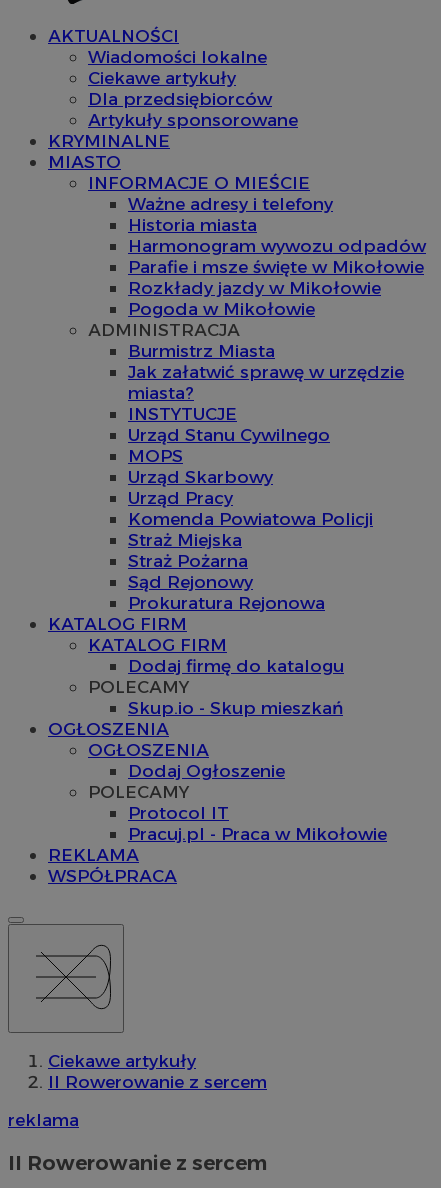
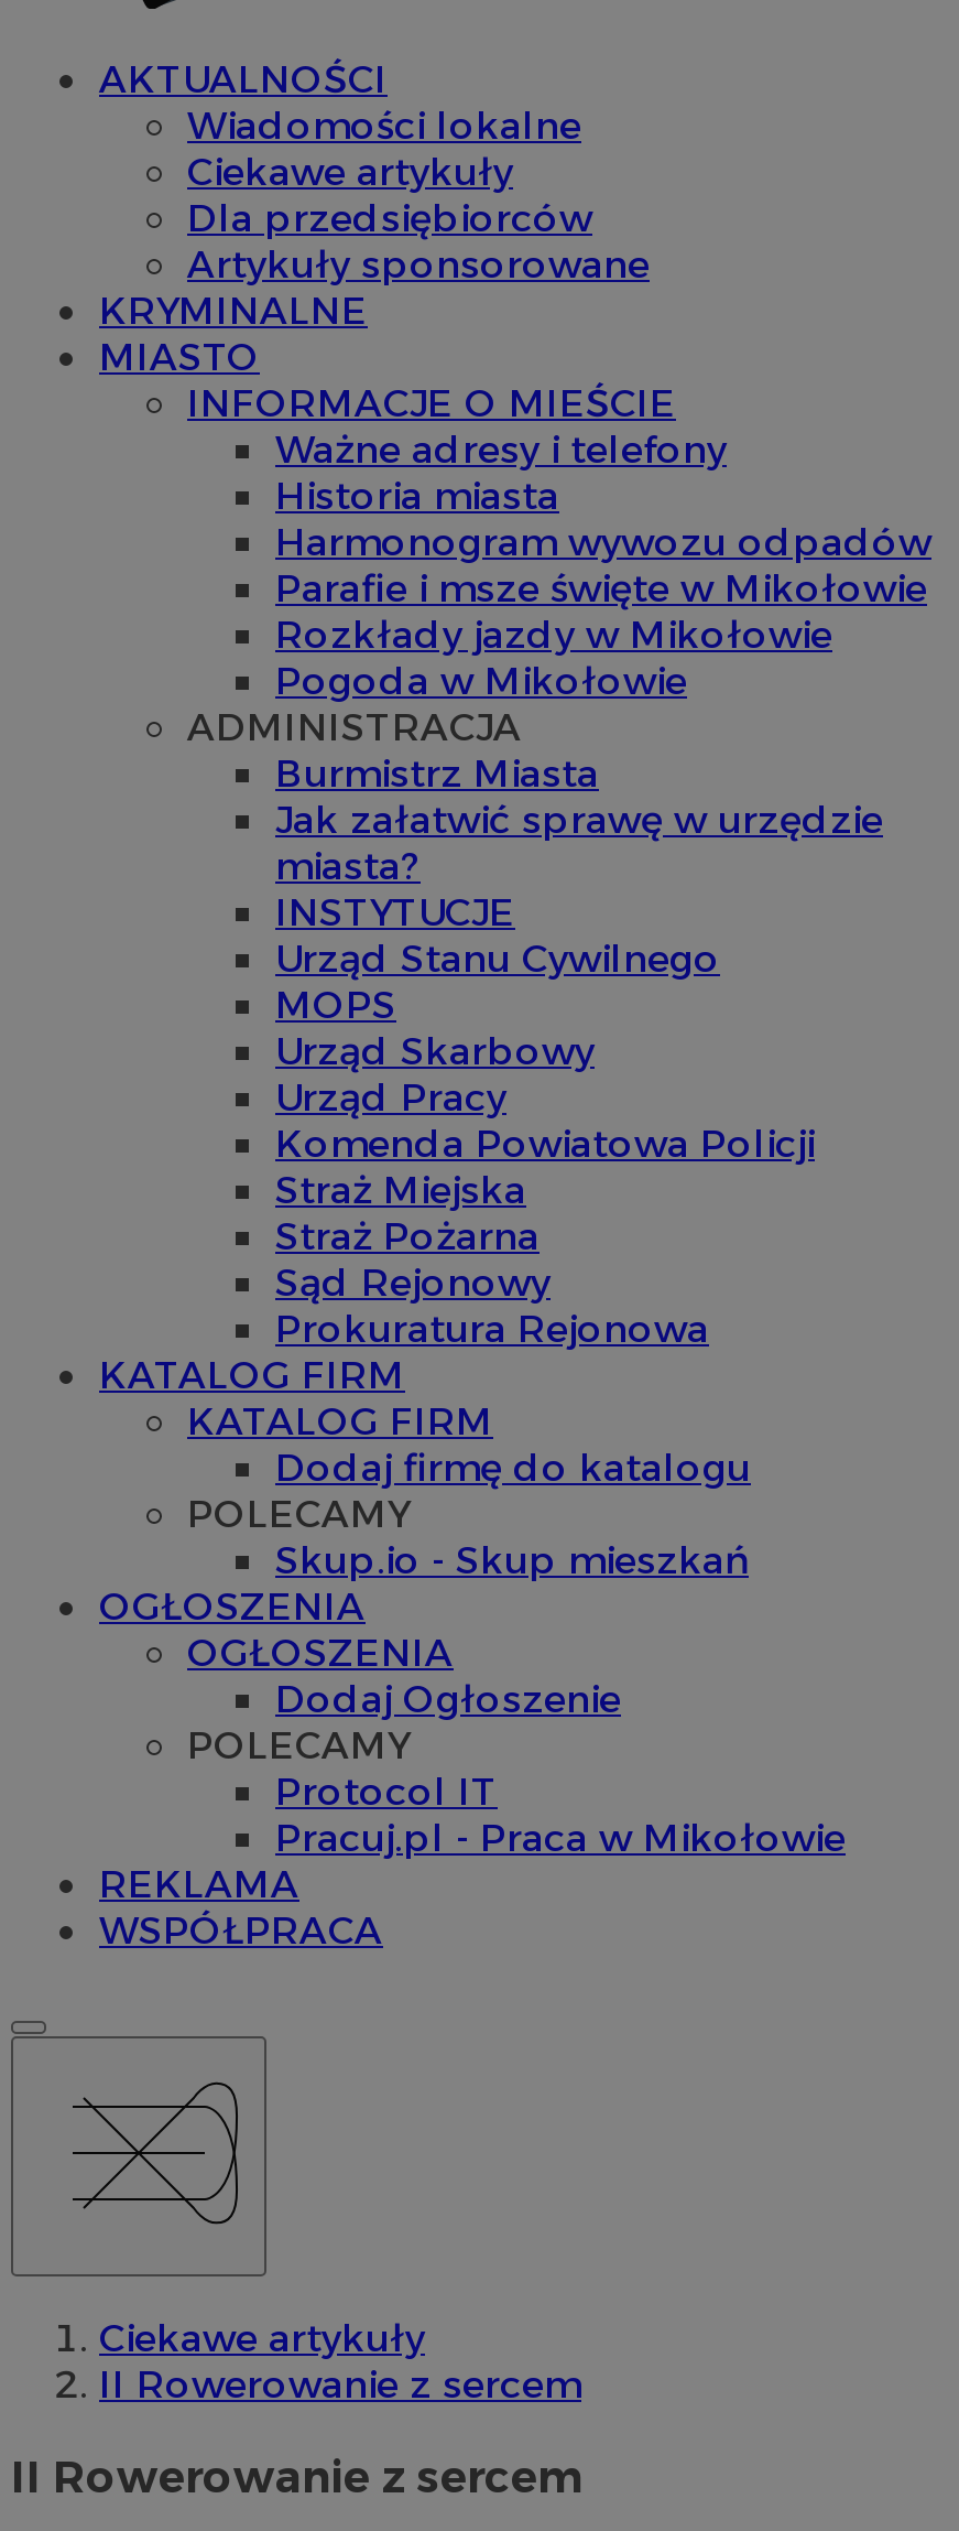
[8,1109,79,1130] reklama -> none

